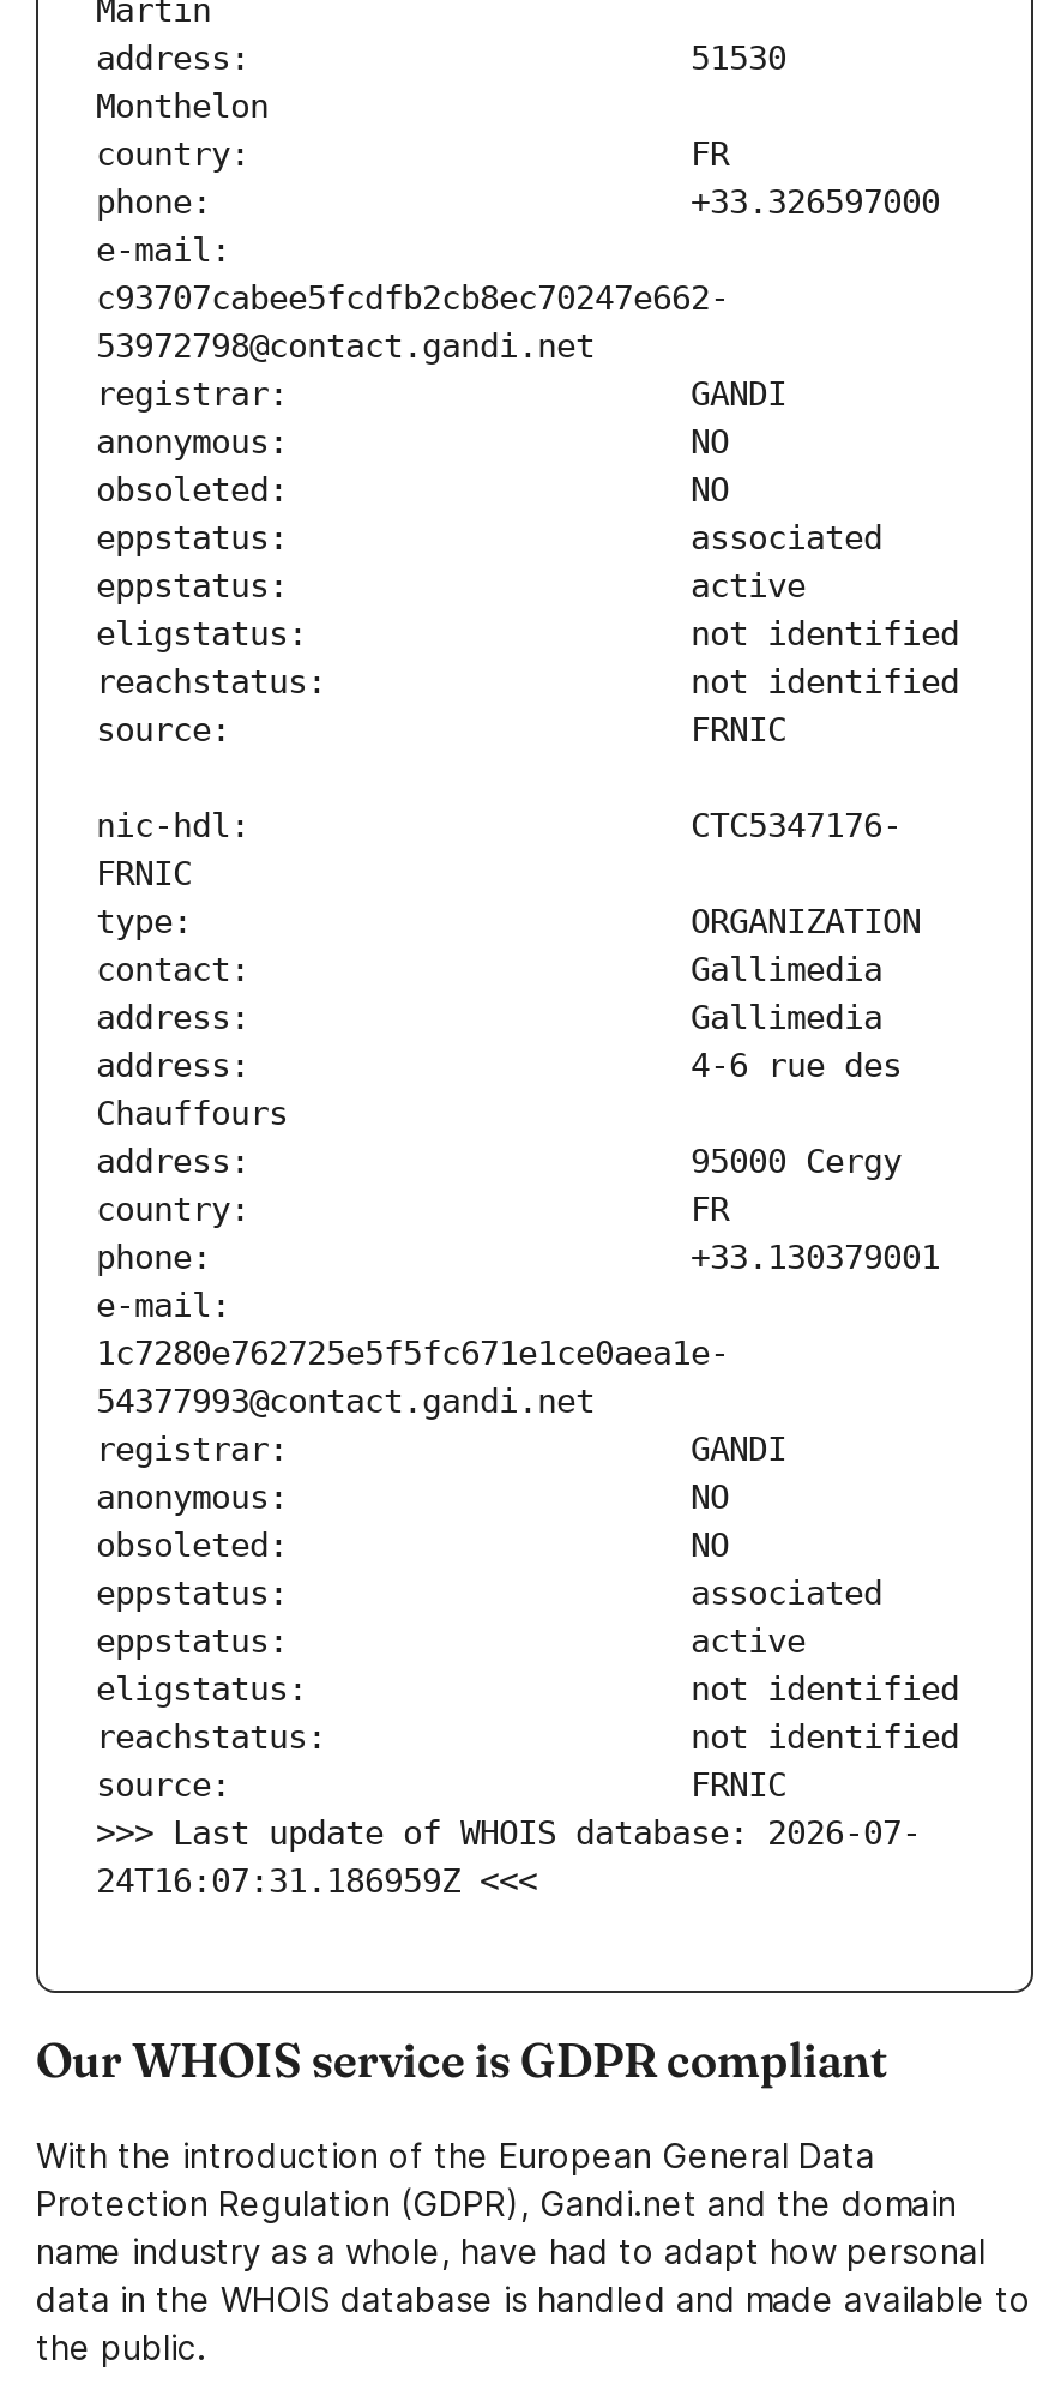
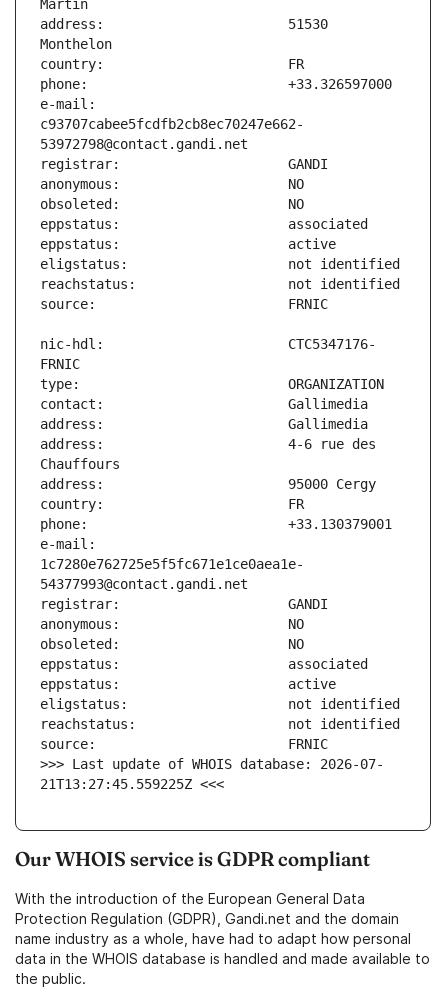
[96,1862,537,1900] 24T16:07:31.186959Z <<< -> [40,776,224,792] 21T13:27:45.559225Z <<<

